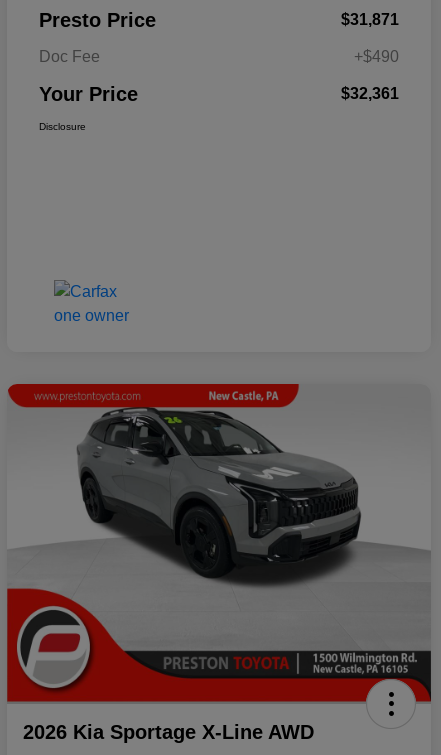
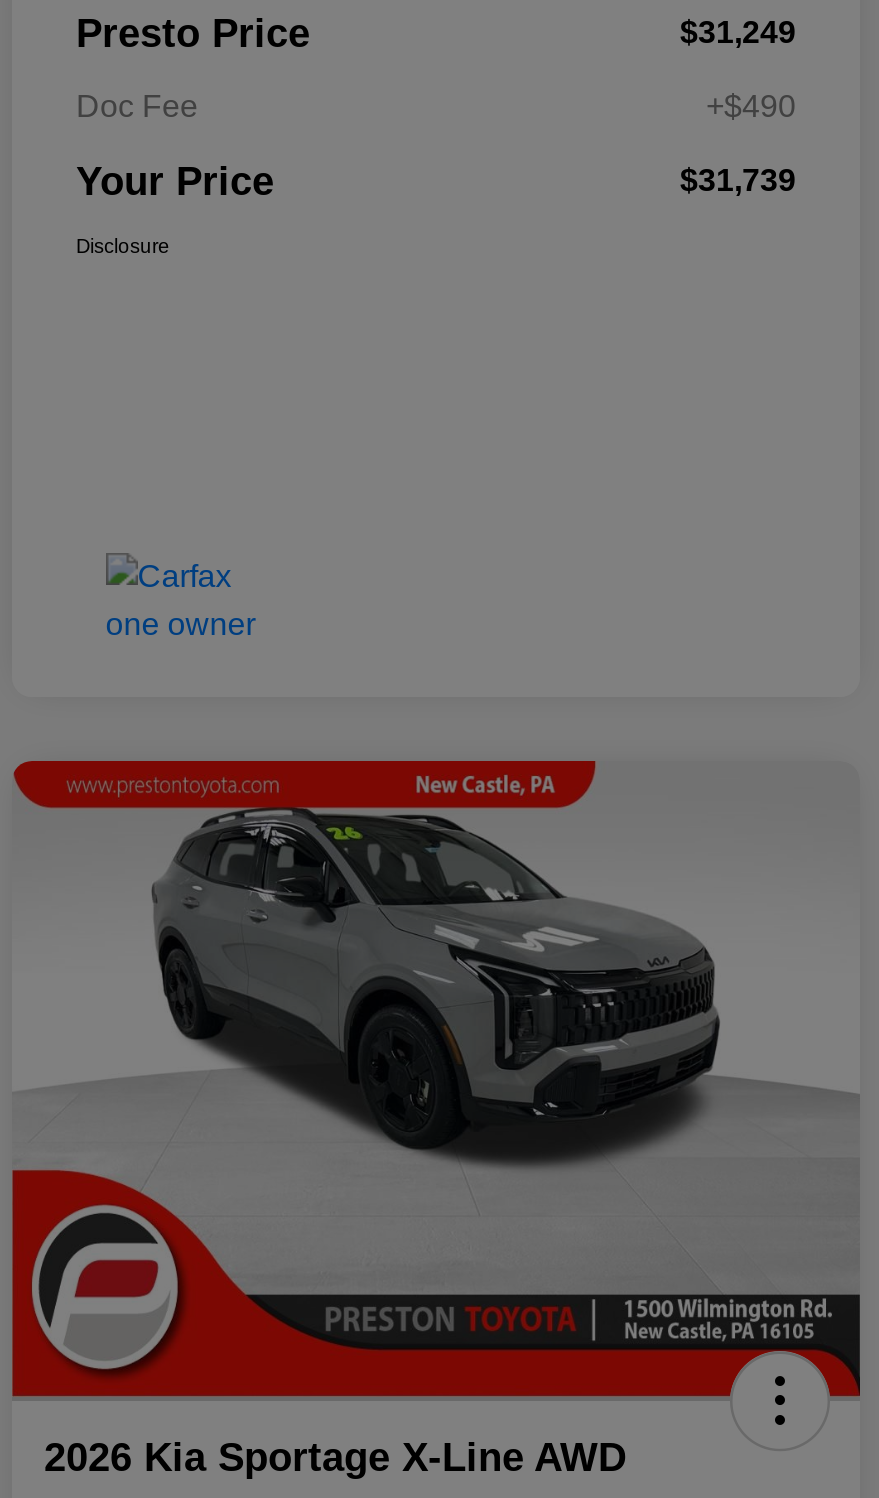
[341,11,399,28] $31,871 -> [680,15,796,49] $31,249
[341,85,399,102] $32,361 -> [680,163,796,197] $31,739

